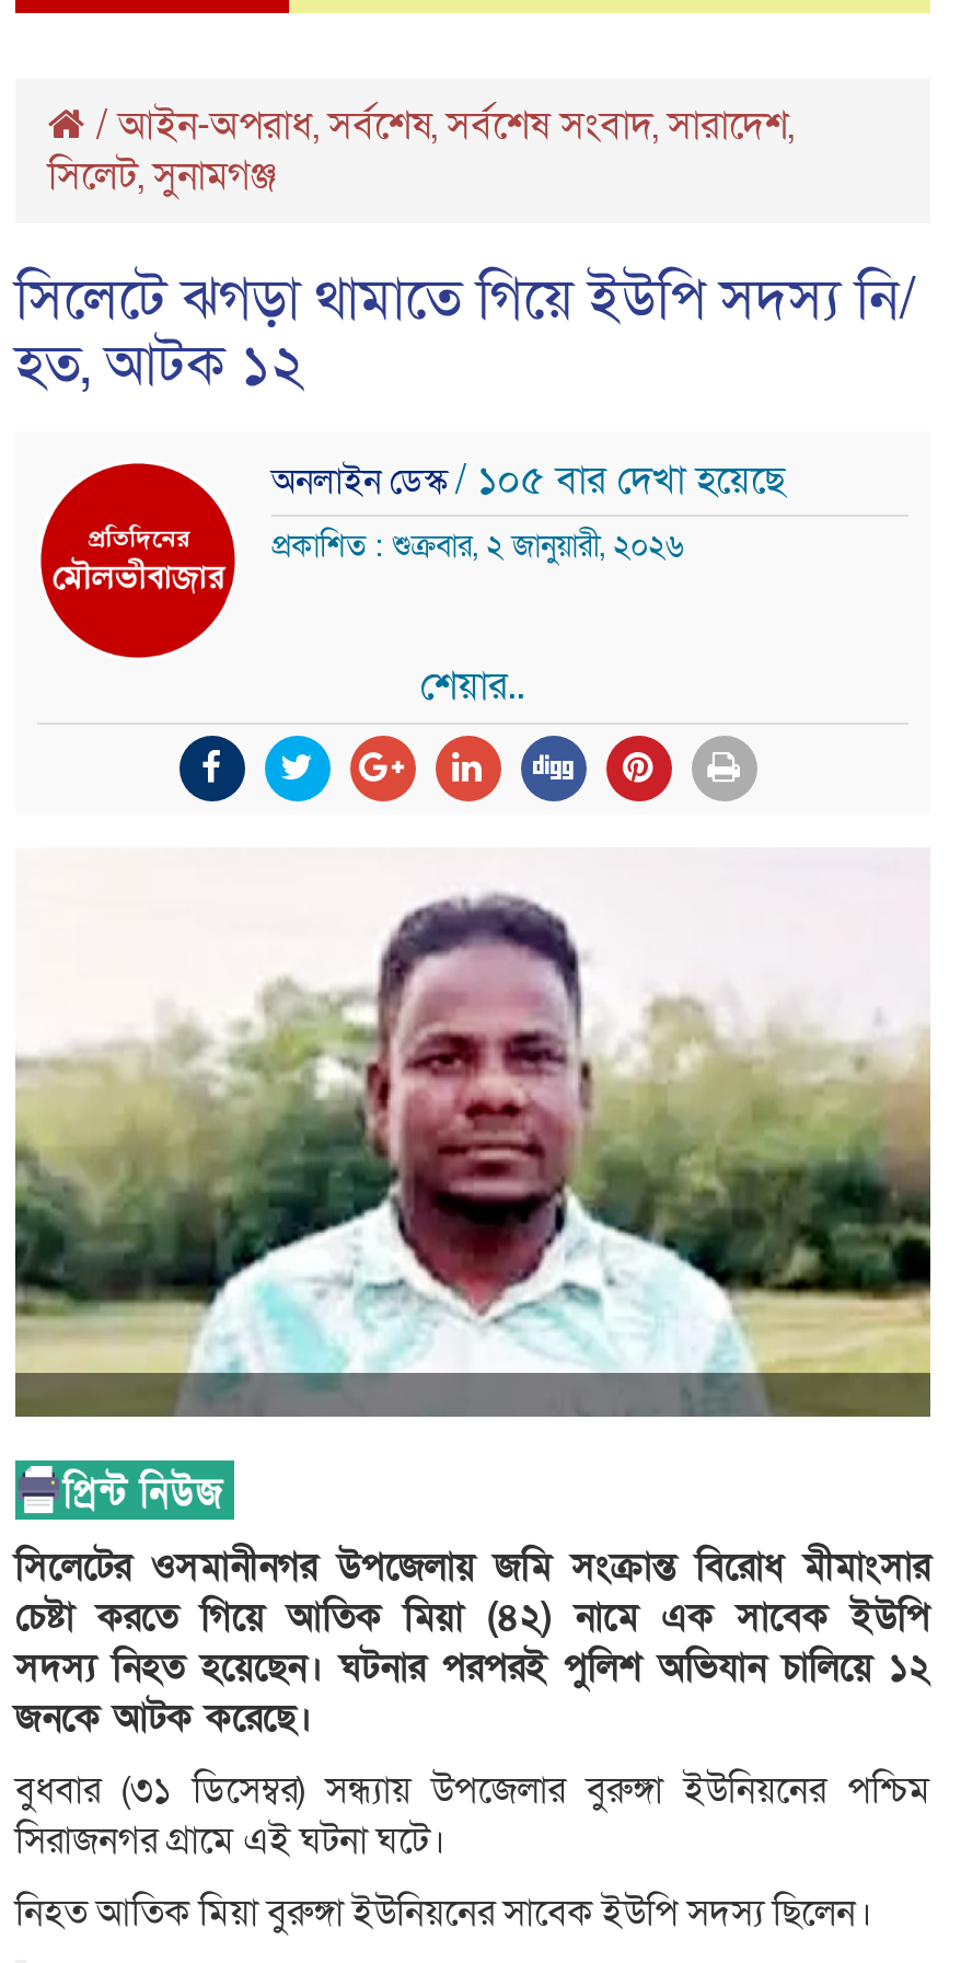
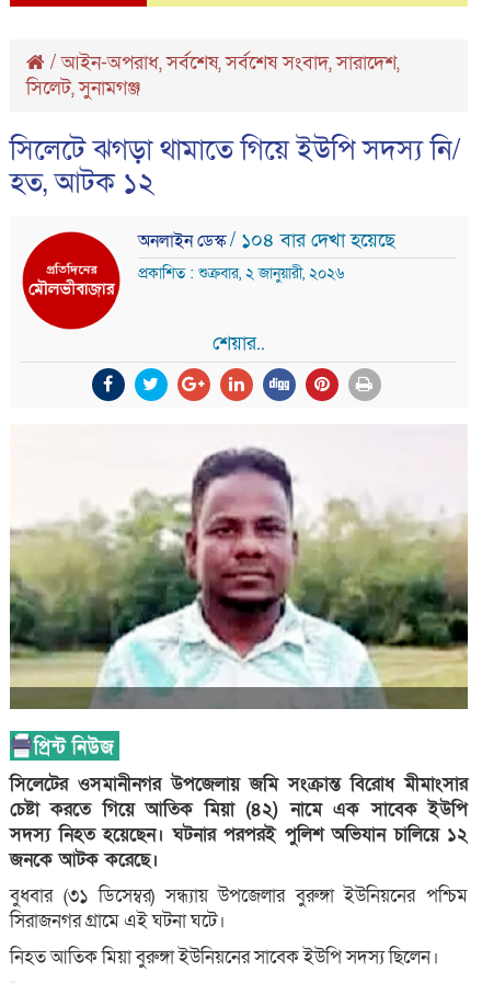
[271,455,786,506] অনলাইন ডেস্ক / ১০৫ বার দেখা হয়েছে -> [138,228,395,253] অনলাইন ডেস্ক / ১০৪ বার দেখা হয়েছে

